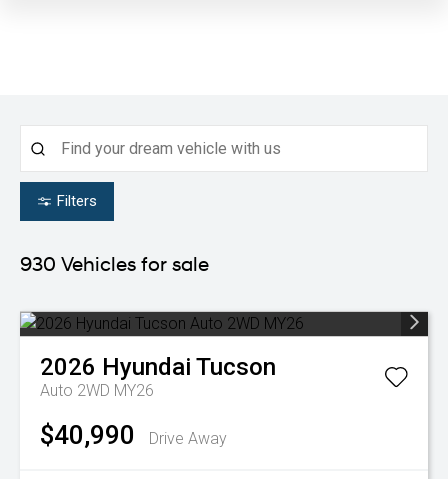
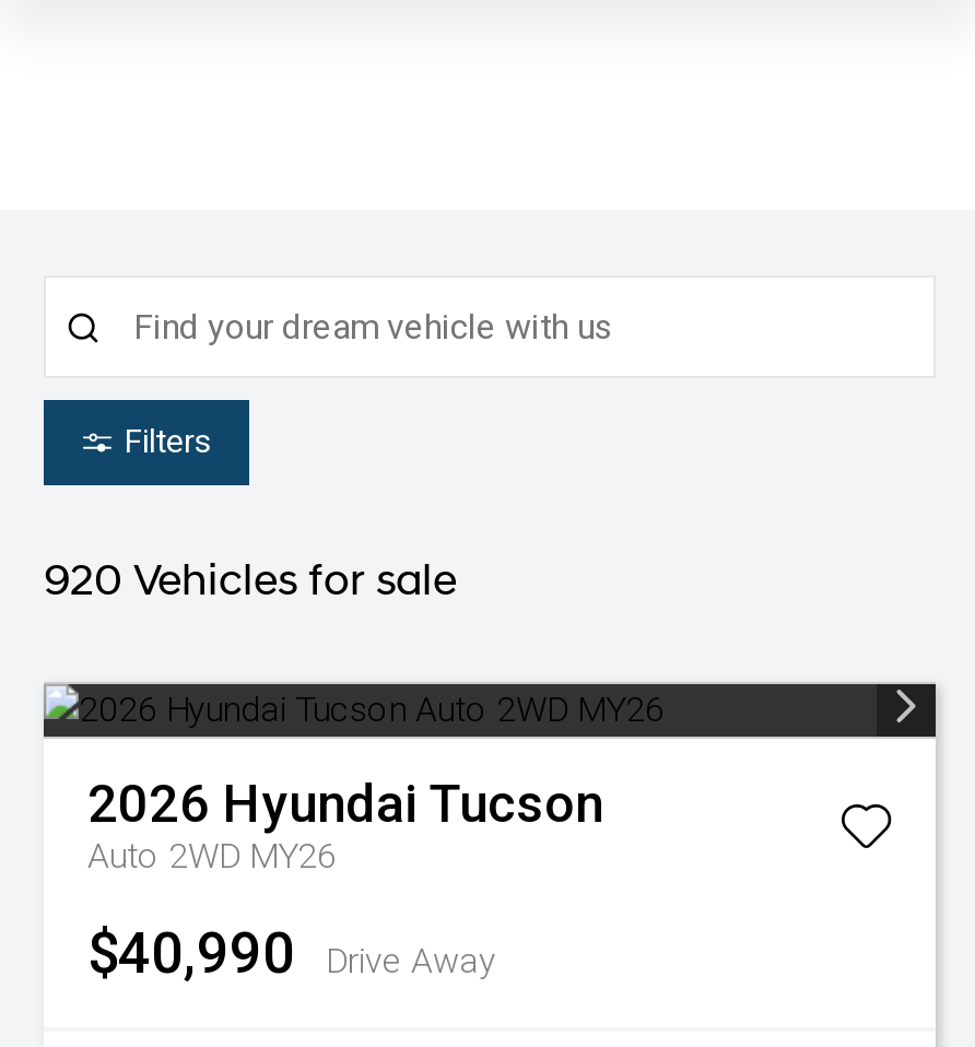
[20,256,209,276] 930 Vehicles for sale -> [44,562,457,605] 920 Vehicles for sale

